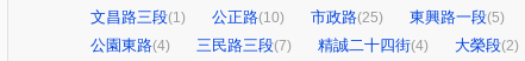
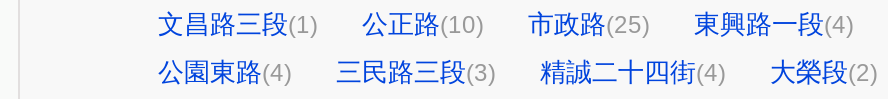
[90,8,505,26] 文昌路三段(1) 公正路(10) 市政路(25) 東興路一段(5) -> [158,9,854,39] 文昌路三段(1) 公正路(10) 市政路(25) 東興路一段(4)
[90,36,519,54] 公園東路(4) 三民路三段(7) 精誠二十四街(4) 大榮段(2) -> [158,57,878,87] 公園東路(4) 三民路三段(3) 精誠二十四街(4) 大榮段(2)

